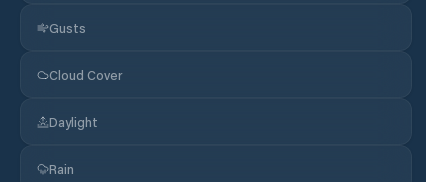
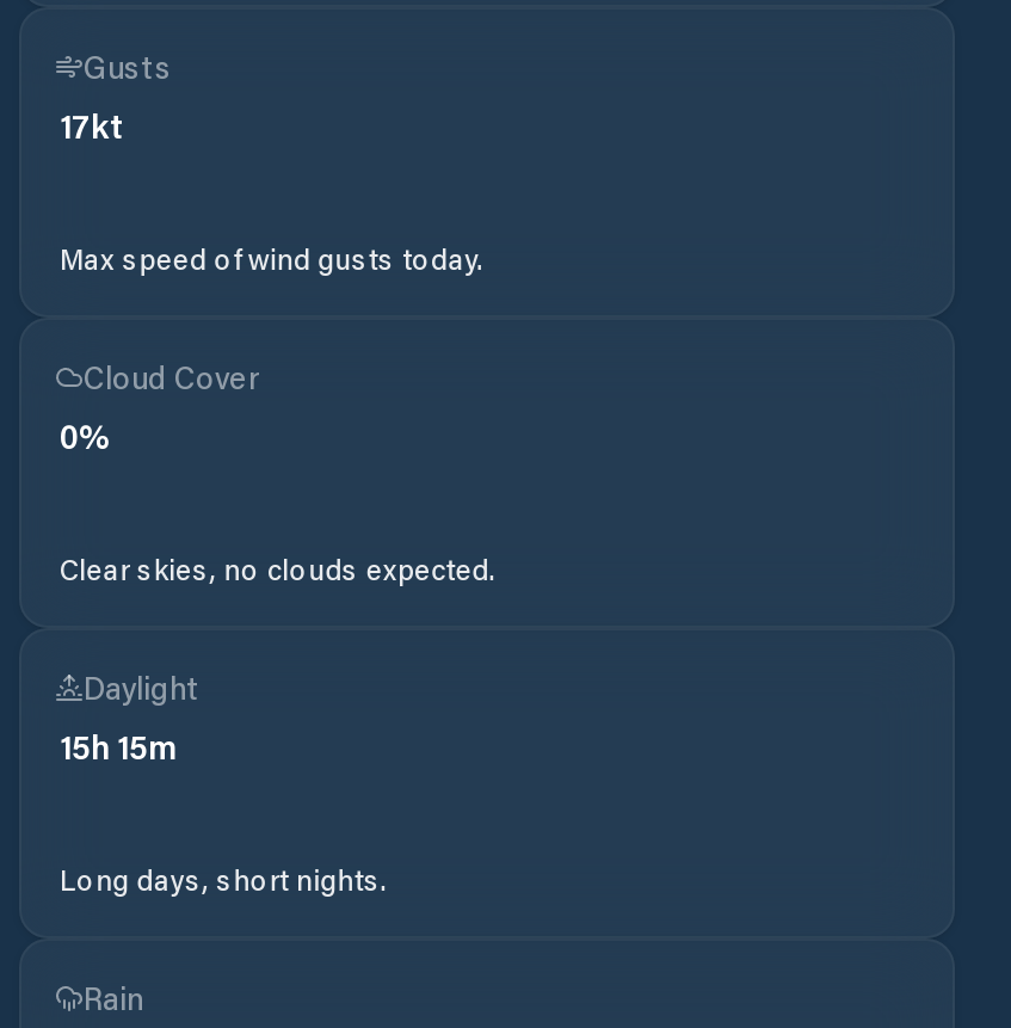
none -> [60,103,484,277] 17kt | Max speed of wind gusts today.
none -> [60,413,496,587] 0% | Clear skies, no clouds expected.
none -> [60,724,388,898] 15h 15m | Long days, short nights.

